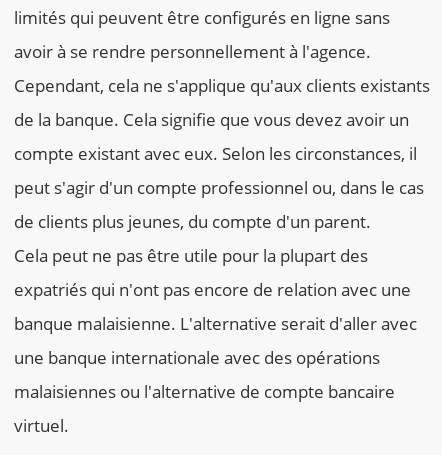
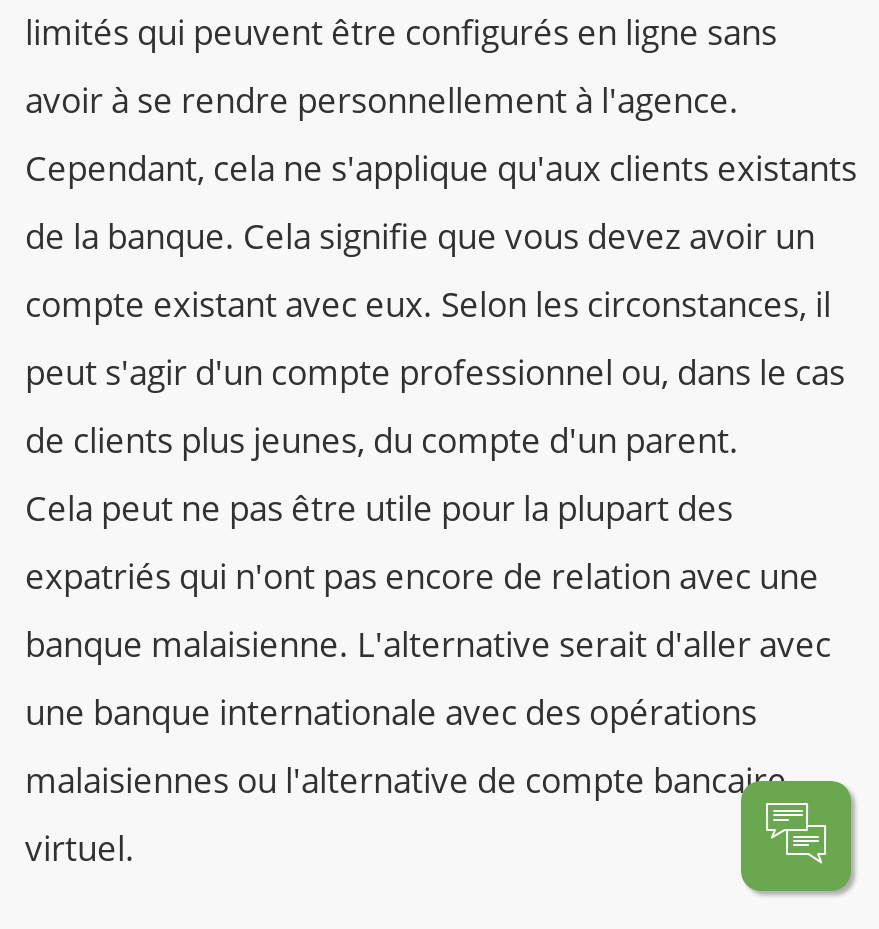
none -> [739,779,857,897] [image]

